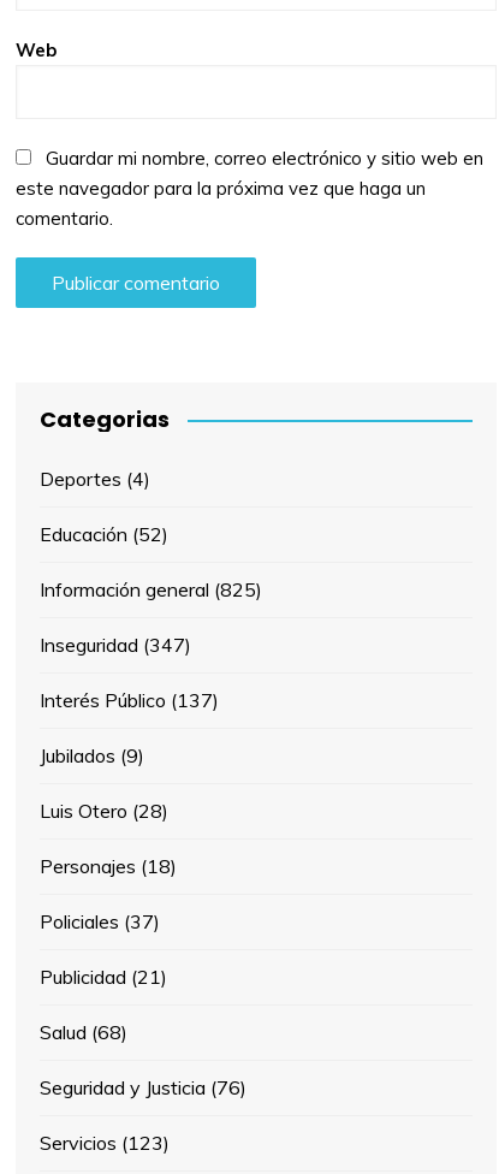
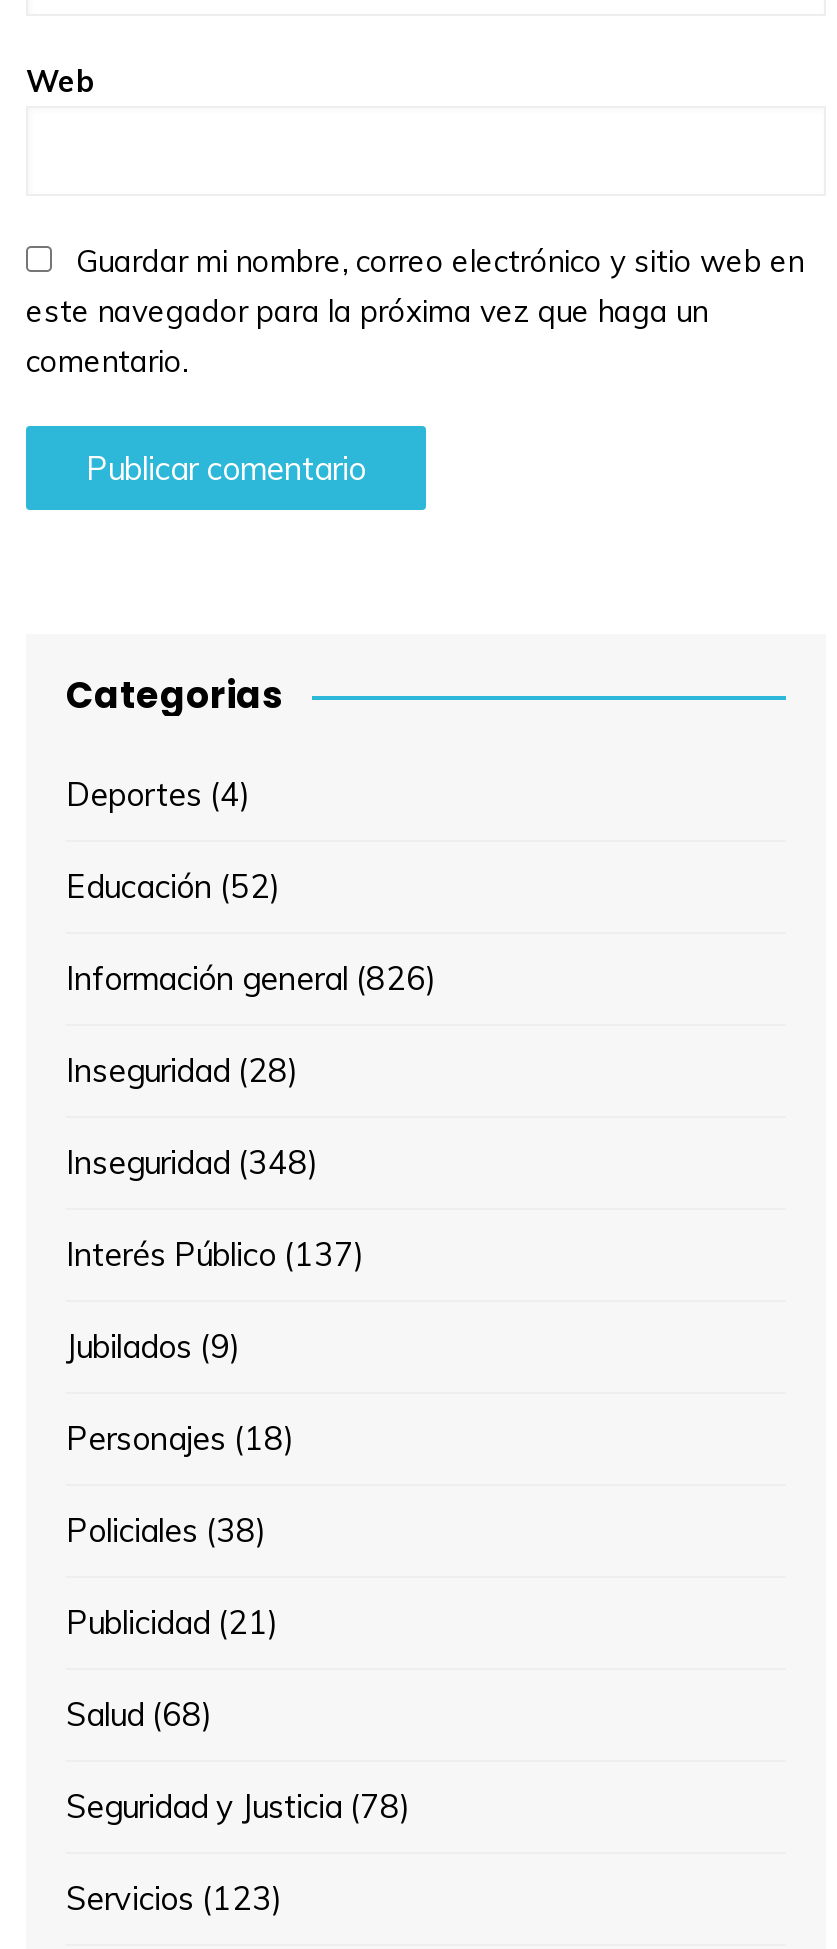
[40,578,262,657] Información general (825) | Inseguridad (347) -> [66,958,436,1182] Información general (826) | Inseguridad (28) | Inseguridad (348)
moved [40,688,219,768] -> [66,1234,364,1366]: Interés Público (137) | Jubilados (9)
[40,799,168,823] Luis Otero (28) -> none
[40,910,160,934] Policiales (37) -> [66,1510,266,1550] Policiales (38)
[40,1076,246,1100] Seguridad y Justicia (76) -> [66,1786,410,1826] Seguridad y Justicia (78)

